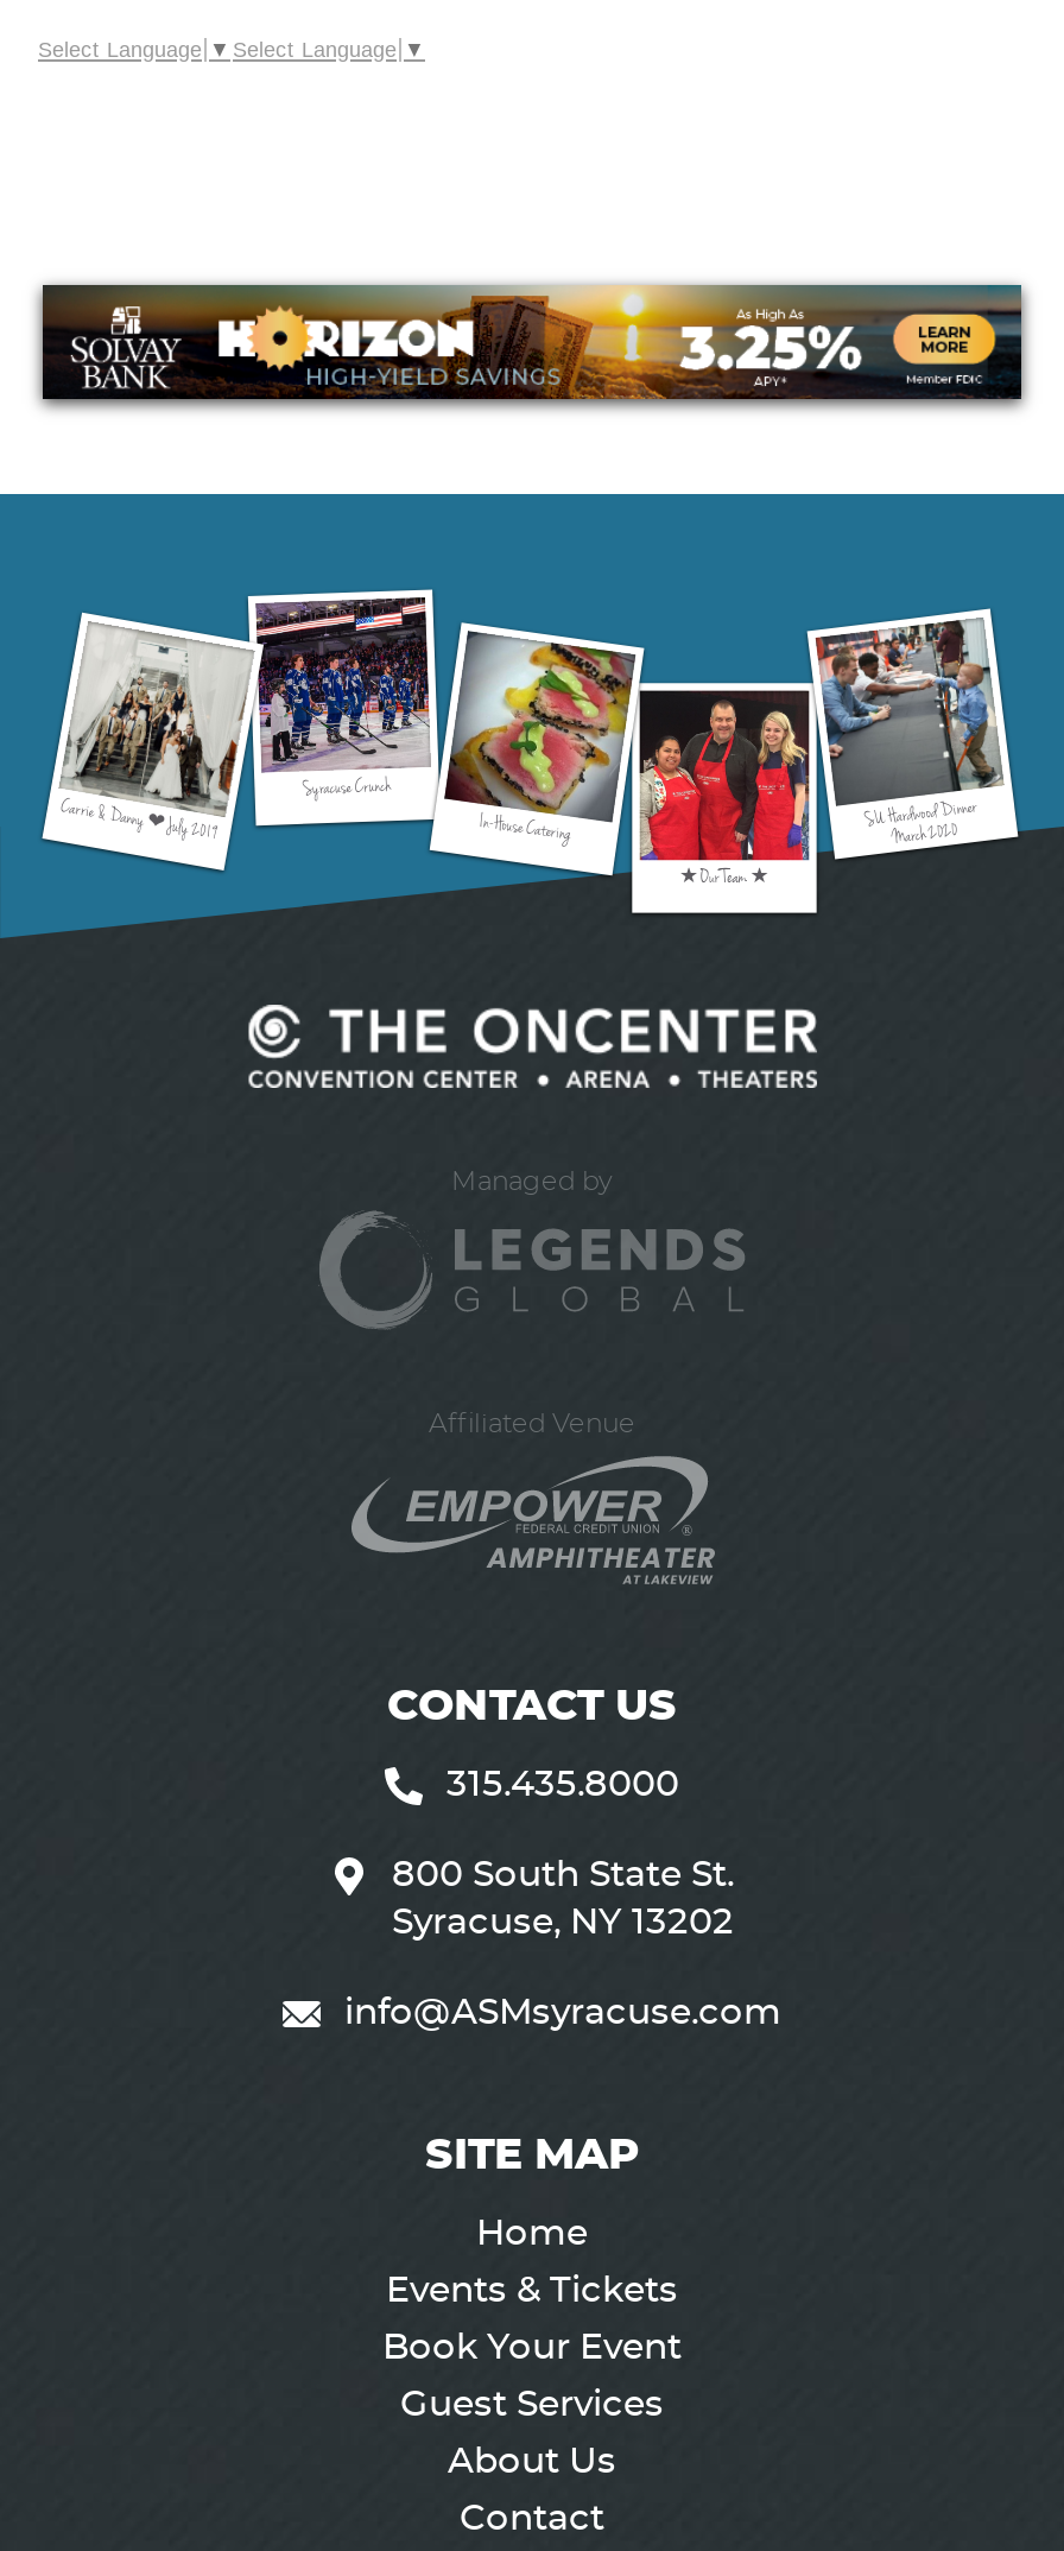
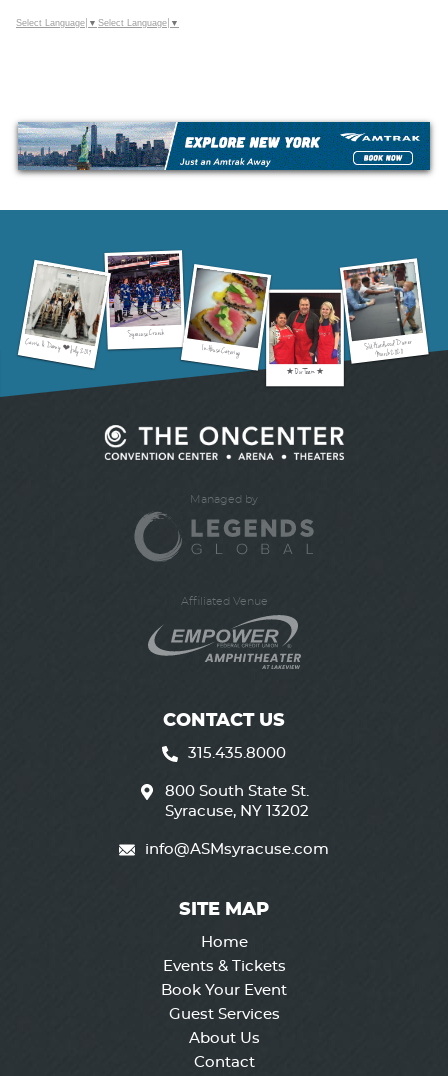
[40,283,1024,401] [image] -> [17,121,431,171] [image]

